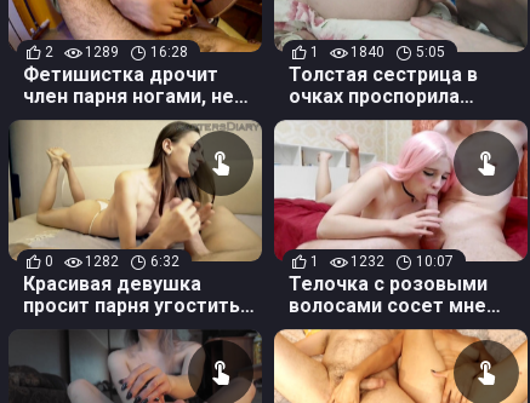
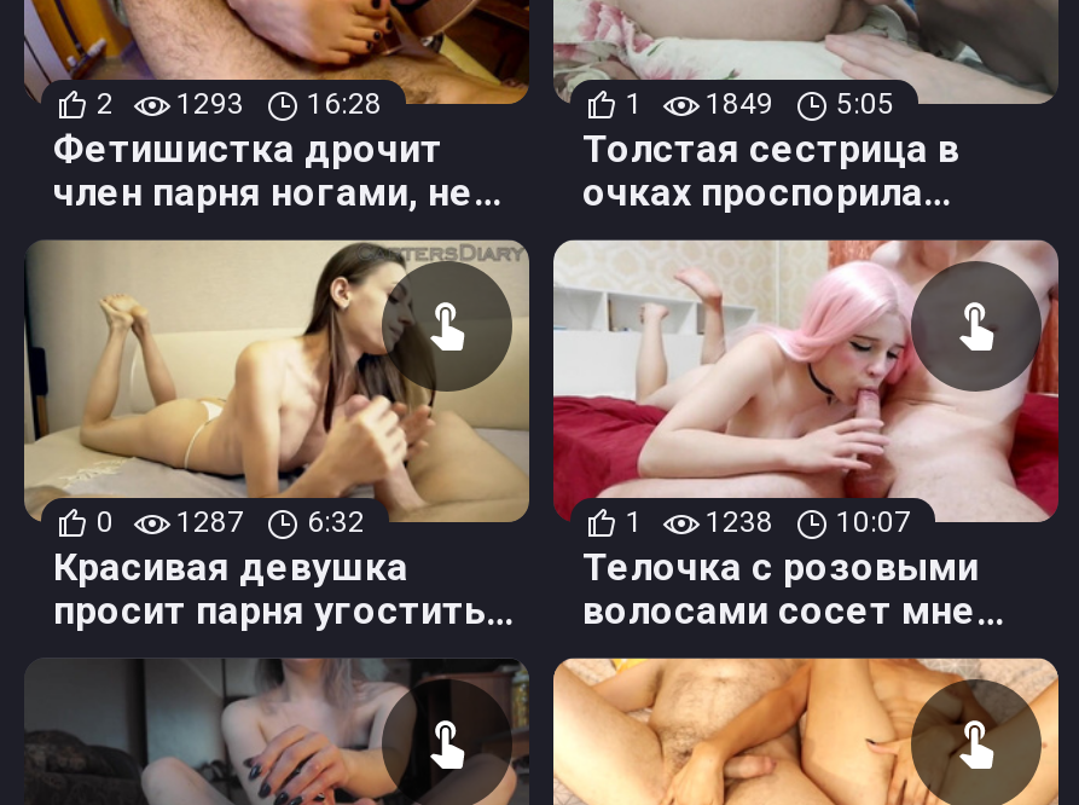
[45,43,188,60] 2 1289 16:28 -> [97,87,382,120] 2 1293 16:28
[310,43,445,60] 1 1840 5:05 -> [626,87,894,120] 1 1849 5:05
[45,253,179,270] 0 1282 6:32 -> [97,506,365,540] 0 1287 6:32
[310,253,454,270] 1 1232 10:07 -> [626,506,911,540] 1 1238 10:07

